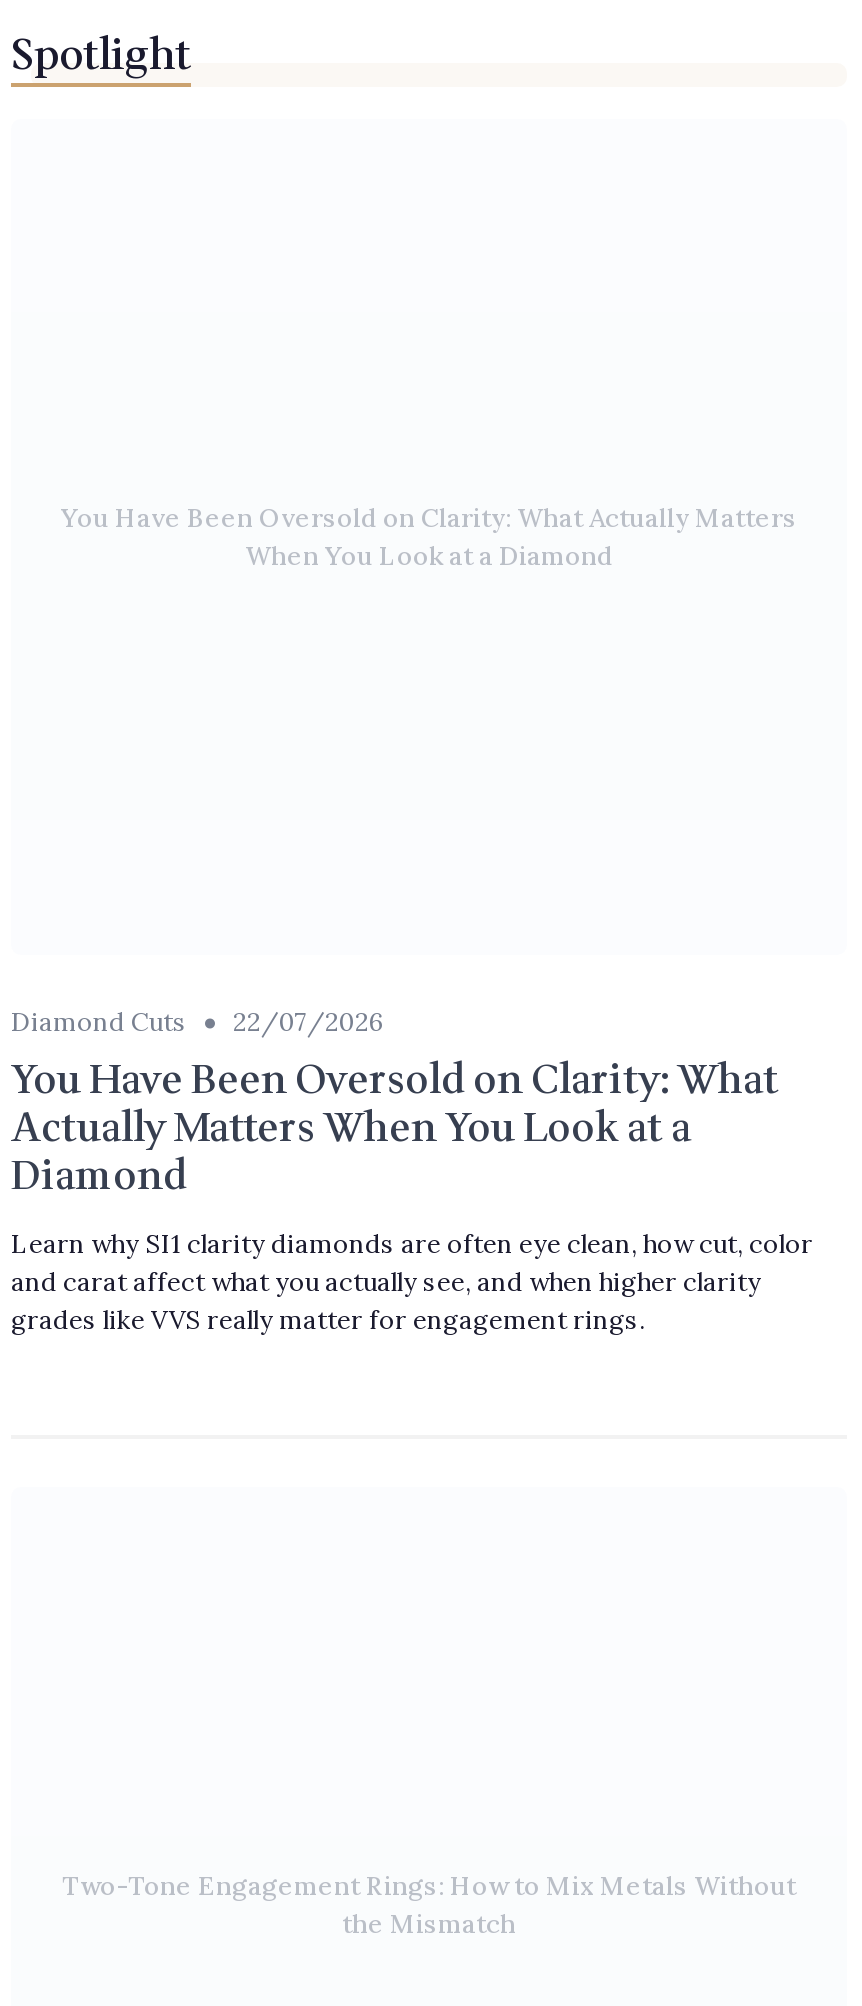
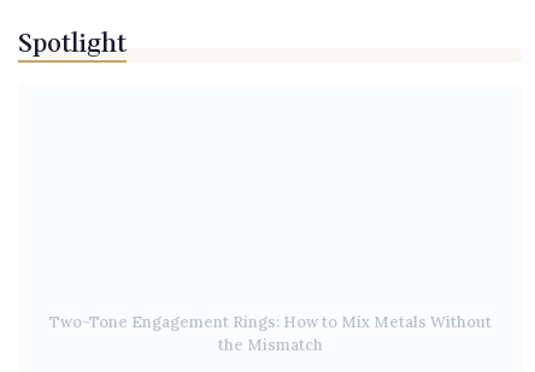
[61,502,797,574] You Have Been Oversold on Clarity: What Actually Matters | When You Look at a Diamond -> none
[11,1003,813,1338] Diamond Cuts • 22/07/2026 | You Have Been Oversold on Clarity: What | Actually Matters When You Look at a | Diamond | Learn why SI1 clarity diamonds are often eye clean, how cut, color | and carat affect what you actually see, and when higher clarity | grades like VVS really matter for engagement rings. -> none

